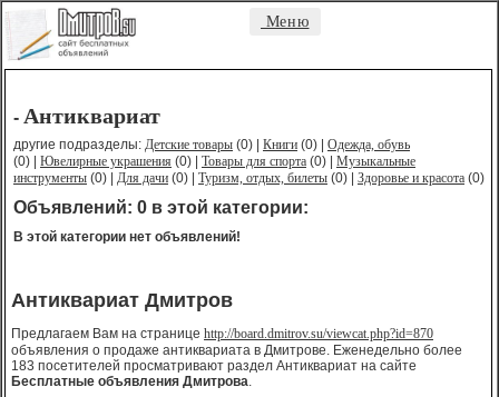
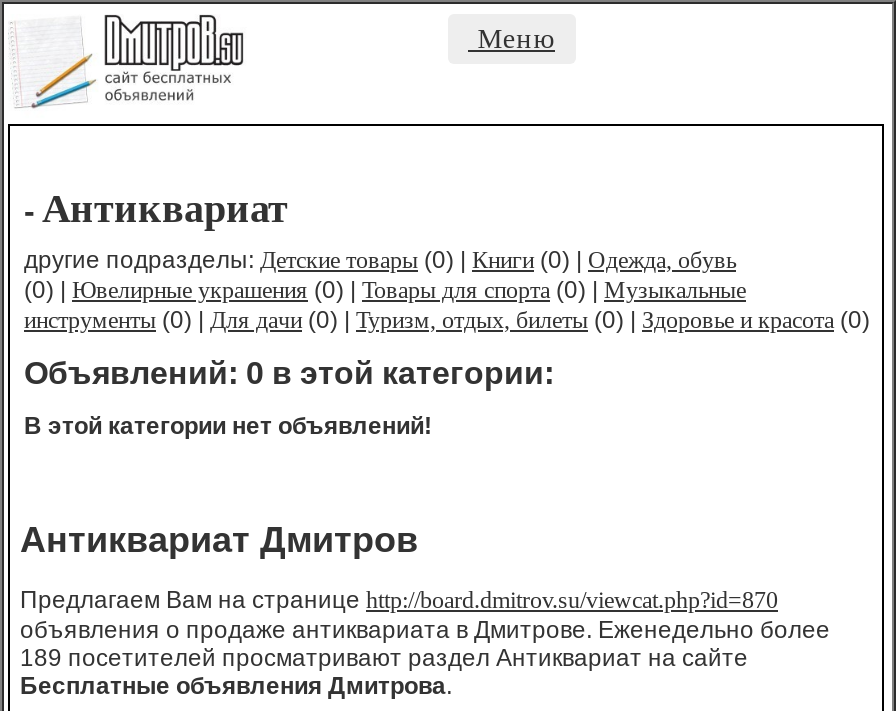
[11,358,417,374] 183 посетителей просматривают раздел Антиквариат на сайте -> [20,645,748,673] 189 посетителей просматривают раздел Антиквариат на сайте

